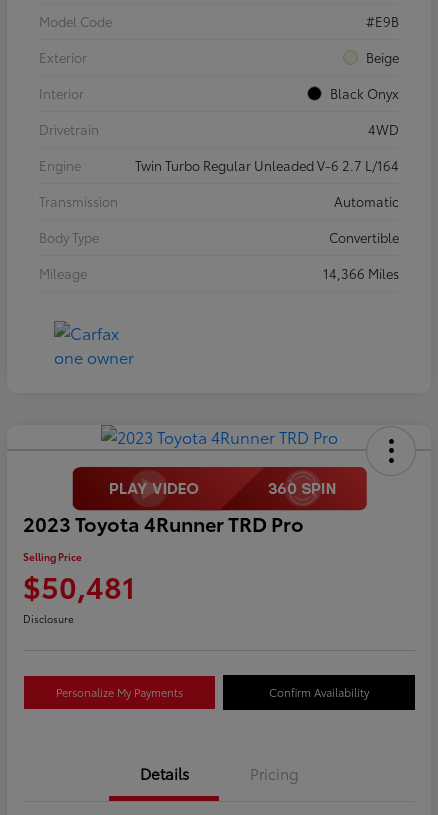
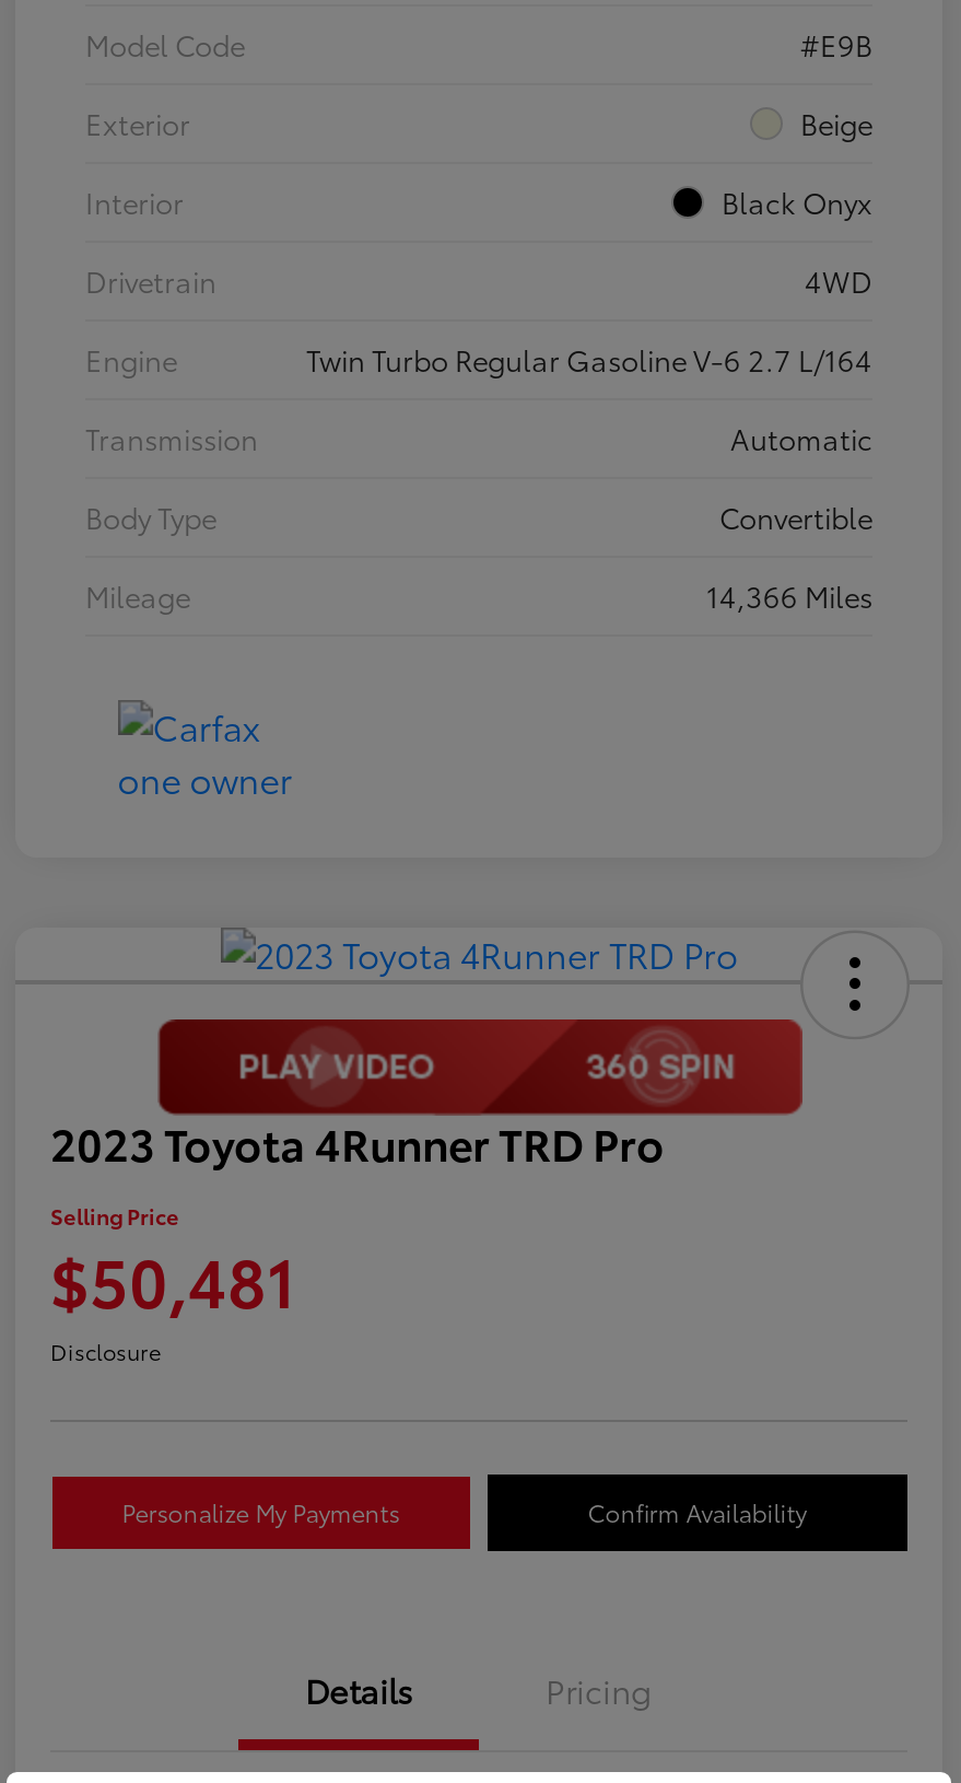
[135,156,399,174] Twin Turbo Regular Unleaded V-6 2.7 L/164 -> [306,339,872,378] Twin Turbo Regular Gasoline V-6 2.7 L/164

